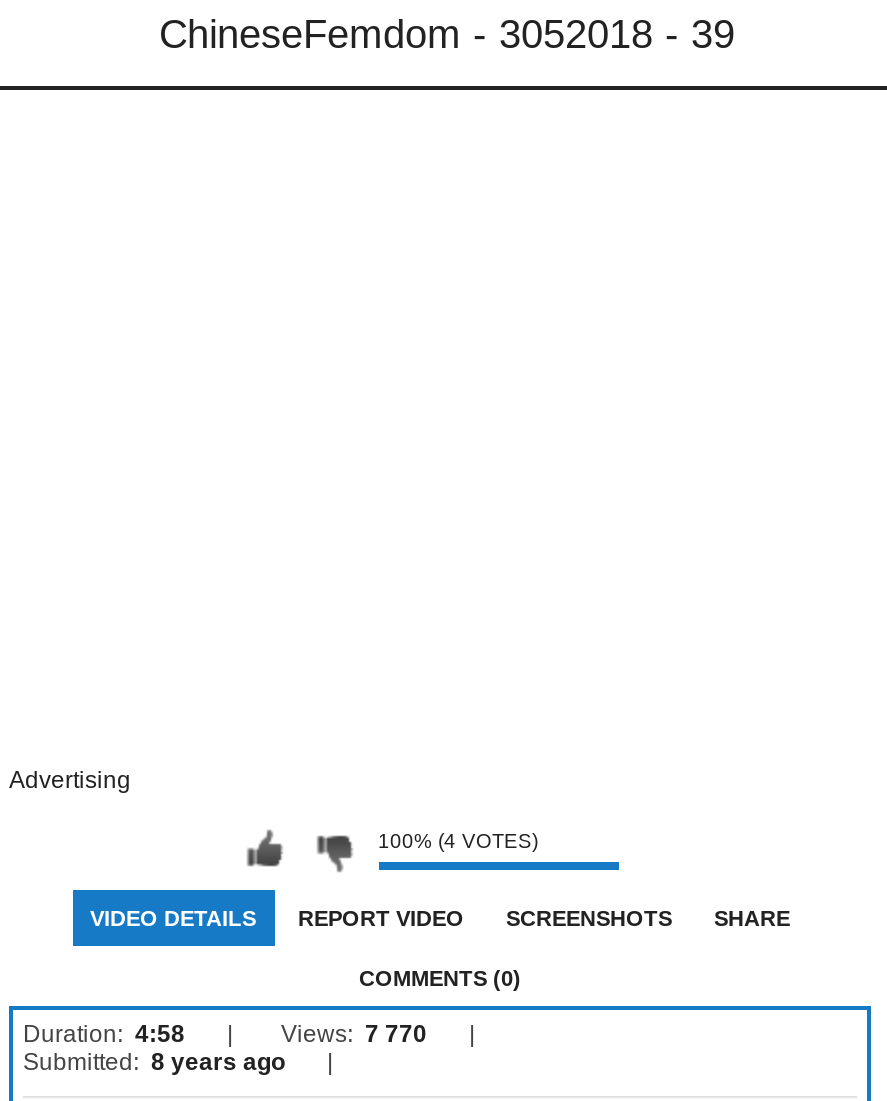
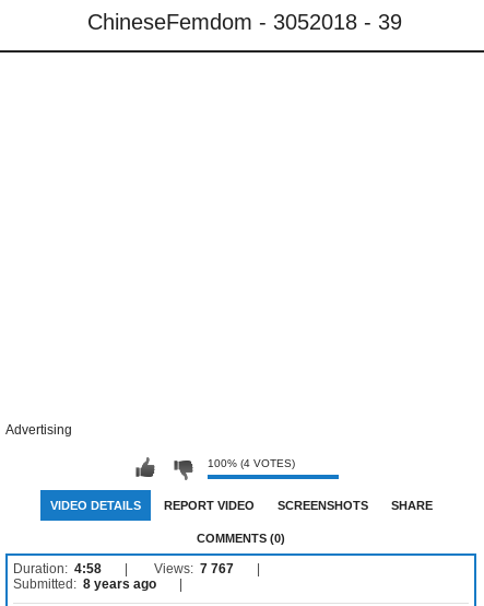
[281,1020,427,1048] Views: 7 770 -> [154,561,234,577] Views: 7 767

